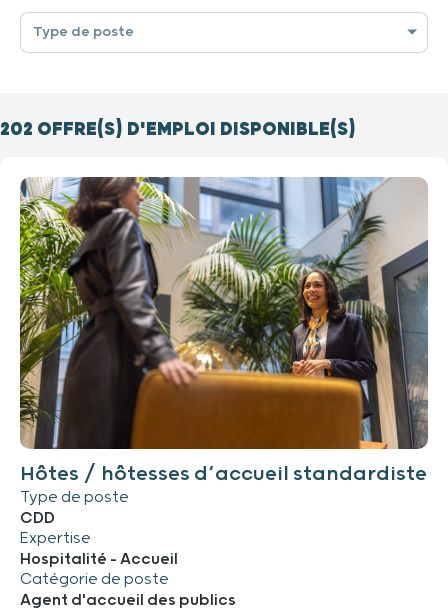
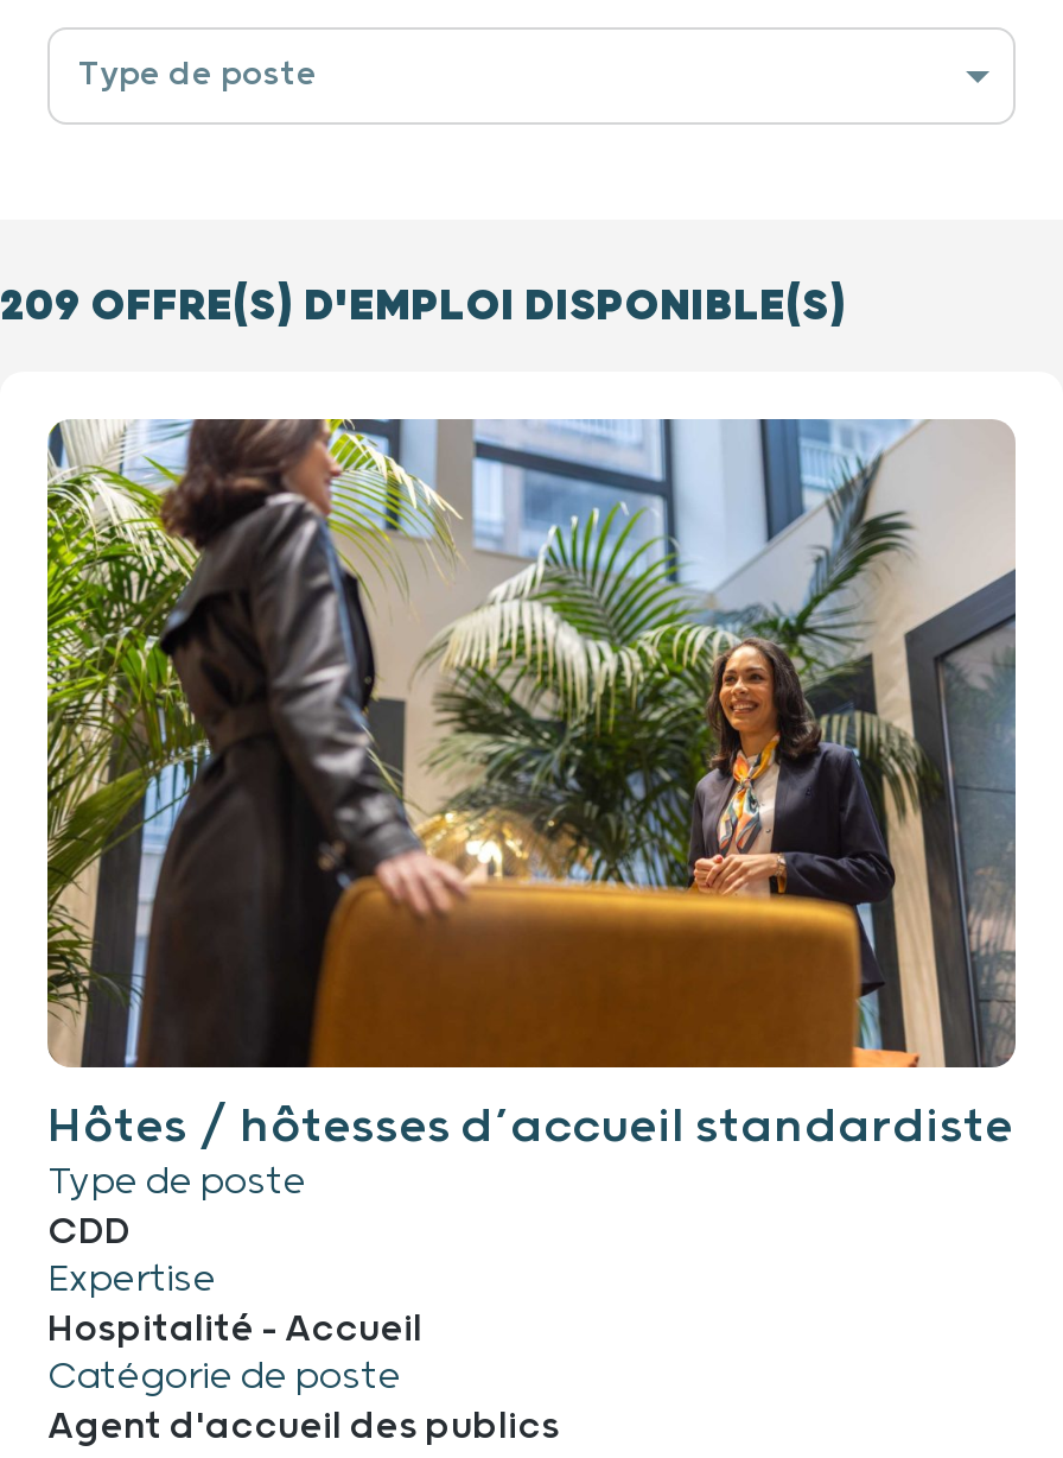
[0,119,356,140] 202 OFFRE(S) D'EMPLOI DISPONIBLE(S) -> [0,282,847,332] 209 OFFRE(S) D'EMPLOI DISPONIBLE(S)

